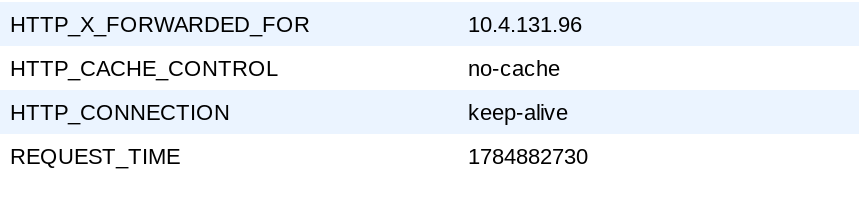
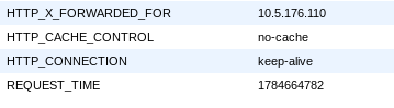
[468,12,582,36] 10.4.131.96 -> [258,7,326,20] 10.5.176.110
[468,144,588,168] 1784882730 -> [258,79,324,92] 1784664782

